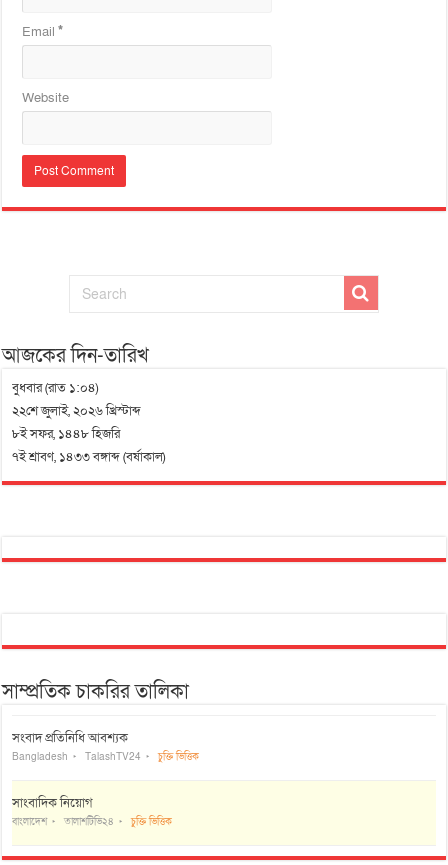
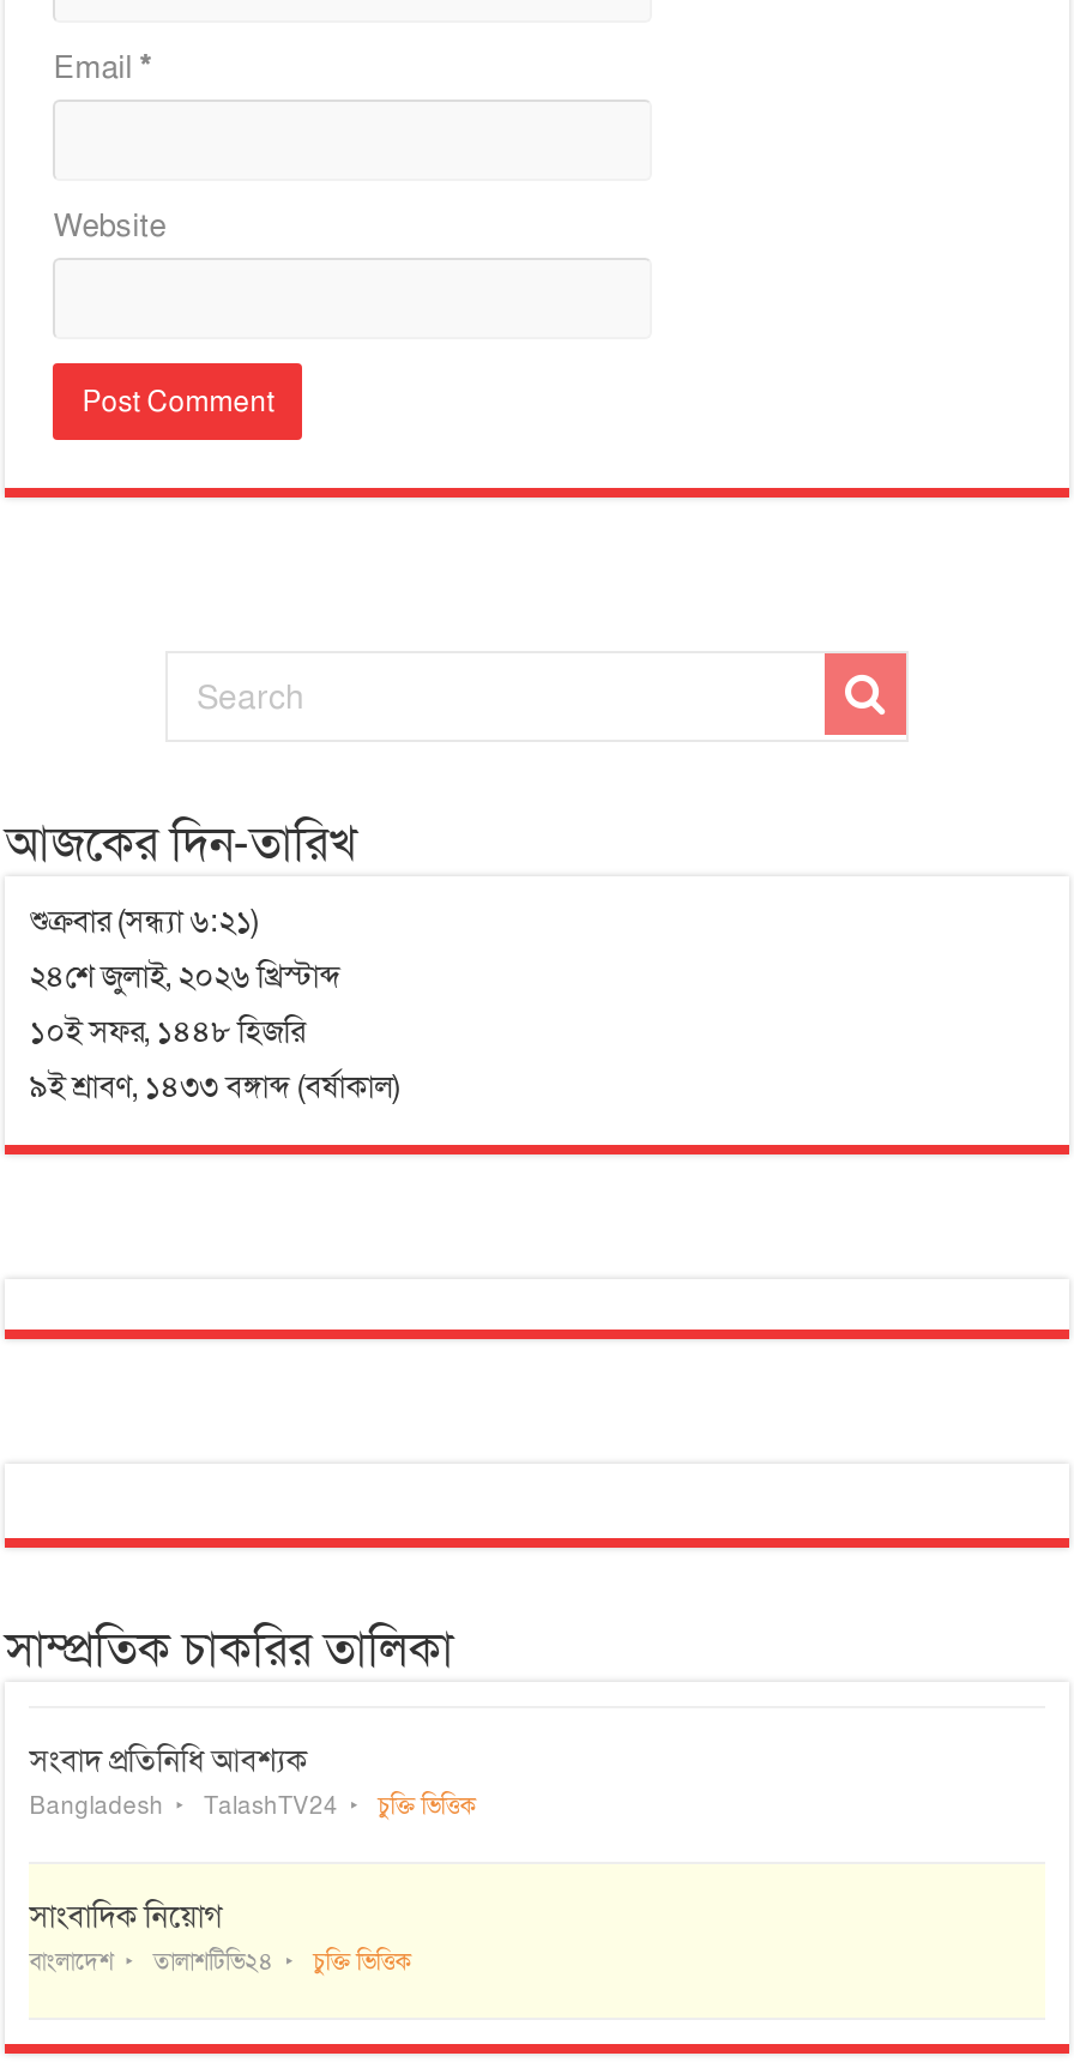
[12,379,165,466] বুধবার (রাত ১:০৪) | ২২শে জুলাই, ২০২৬ খ্রিস্টাব্দ | ৮ই সফর, ১৪৪৮ হিজরি | ৭ই শ্রাবণ, ১৪৩৩ বঙ্গাব্দ (বর্ষাকাল) -> [29,900,398,1109] শুক্রবার (সন্ধ্যা ৬:২১) | ২৪শে জুলাই, ২০২৬ খ্রিস্টাব্দ | ১০ই সফর, ১৪৪৮ হিজরি | ৯ই শ্রাবণ, ১৪৩৩ বঙ্গাব্দ (বর্ষাকাল)

